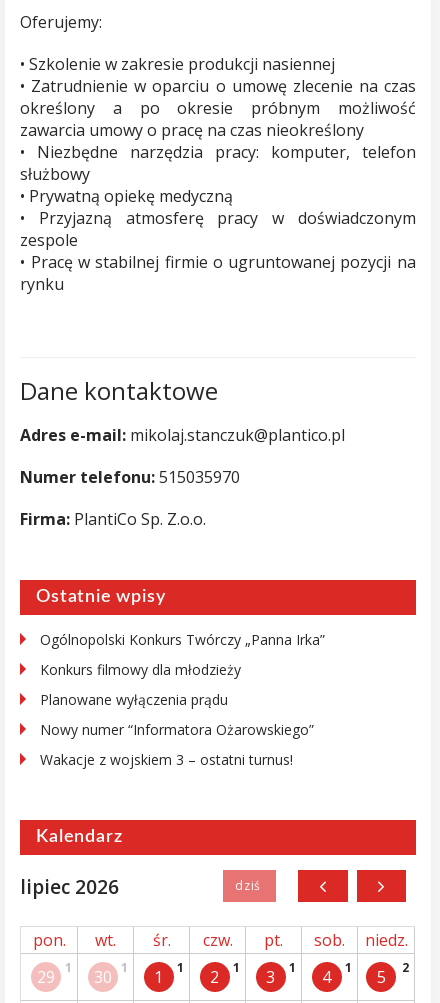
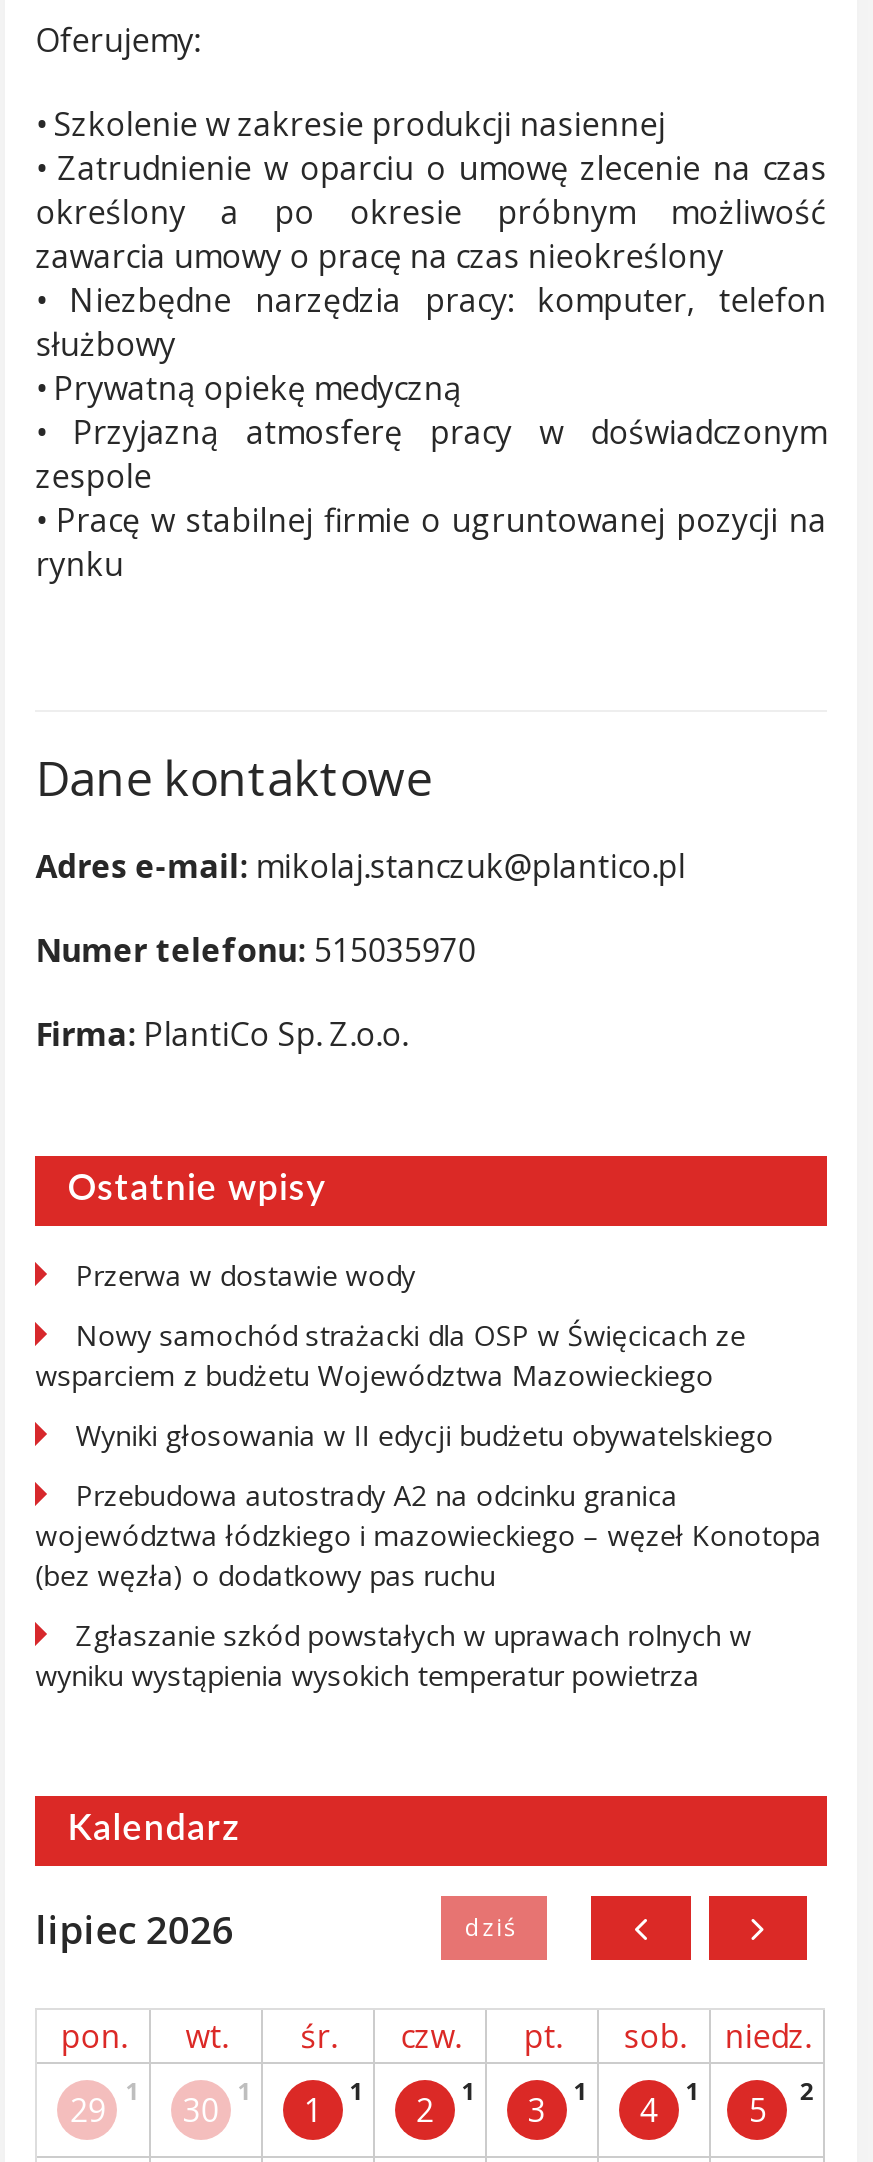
[40,630,325,649] Ogólnopolski Konkurs Twórczy „Panna Irka” -> [75,1257,415,1295] Przerwa w dostawie wody
[40,660,241,679] Konkurs filmowy dla młodzieży -> [35,1317,745,1395] Nowy samochód strażacki dla OSP w Święcicach ze | wsparciem z budżetu Województwa Mazowieckiego
[40,690,228,709] Planowane wyłączenia prądu -> [75,1417,773,1455] Wyniki głosowania w II edycji budżetu obywatelskiego
[40,720,314,739] Nowy numer “Informatora Ożarowskiego” -> [35,1477,821,1595] Przebudowa autostrady A2 na odcinku granica | województwa łódzkiego i mazowieckiego – węzeł Konotopa | (bez węzła) o dodatkowy pas ruchu
[40,750,293,769] Wakacje z wojskiem 3 – ostatni turnus! -> [35,1617,751,1695] Zgłaszanie szkód powstałych w uprawach rolnych w | wyniku wystąpienia wysokich temperatur powietrza

